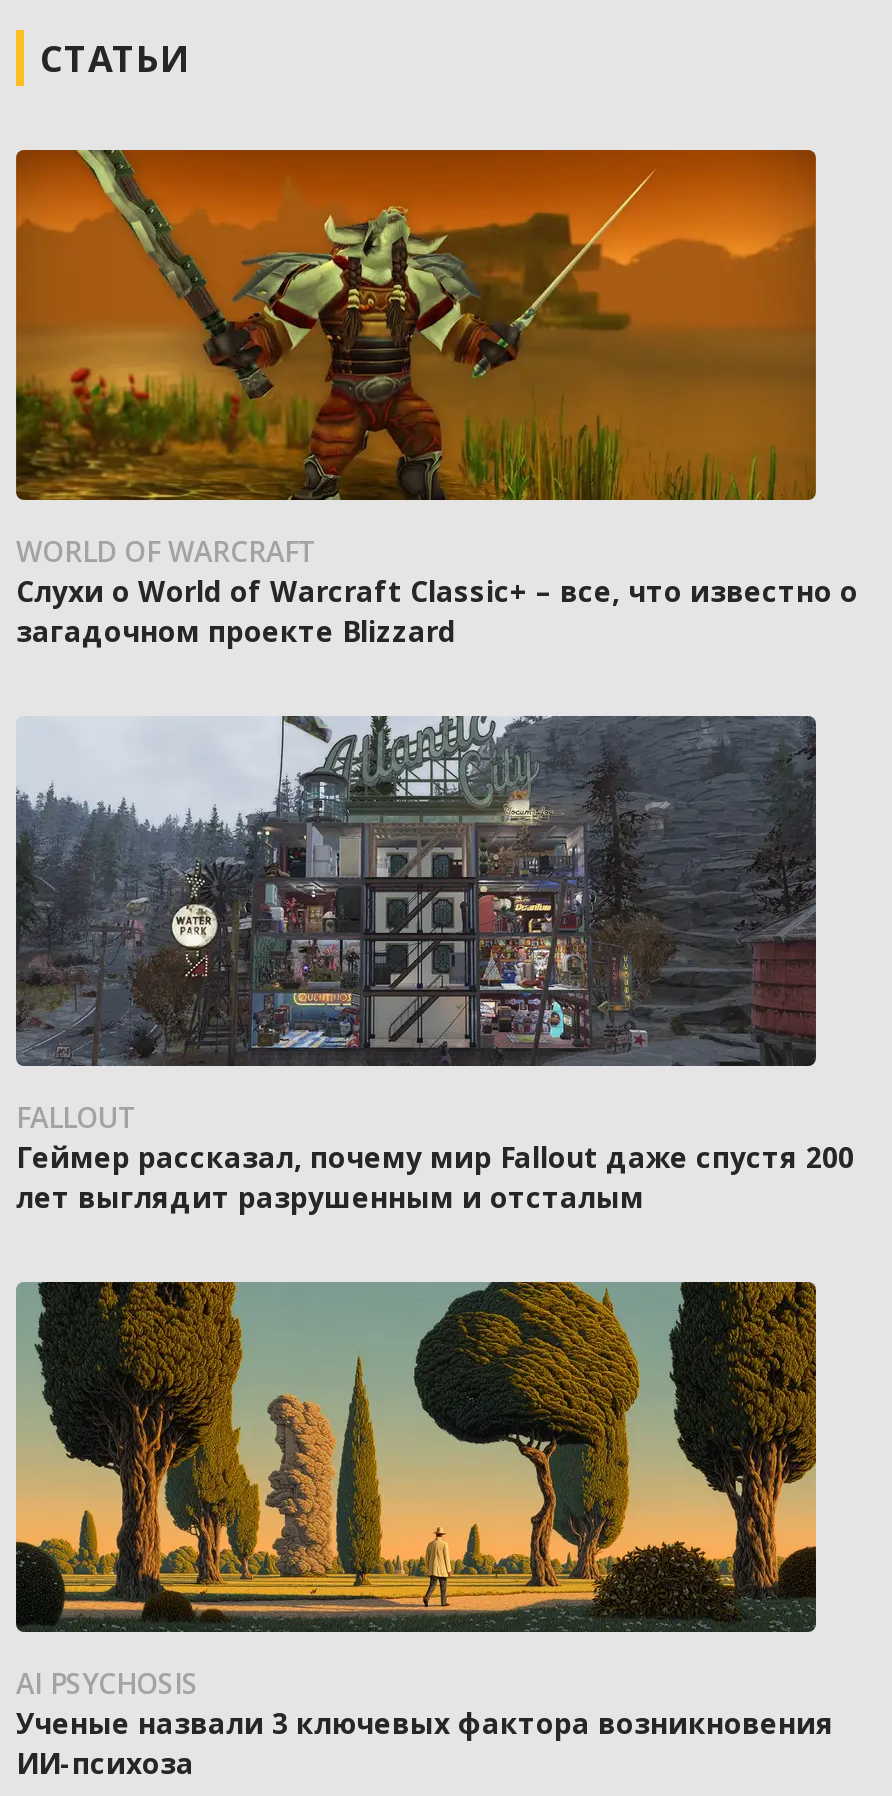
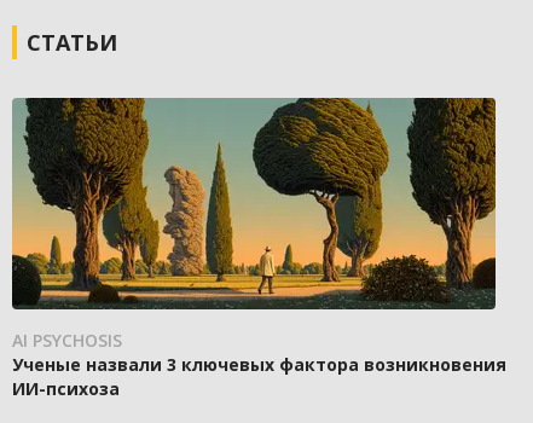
[14,148,858,651] [image] | WORLD OF WARCRAFT | Слухи о World of Warcraft Classic+ – все, что известно о | загадочном проекте Blizzard -> none
[14,714,854,1217] [image] | FALLOUT | Геймер рассказал, почему мир Fallout даже спустя 200 | лет выглядит разрушенным и отсталым -> none

